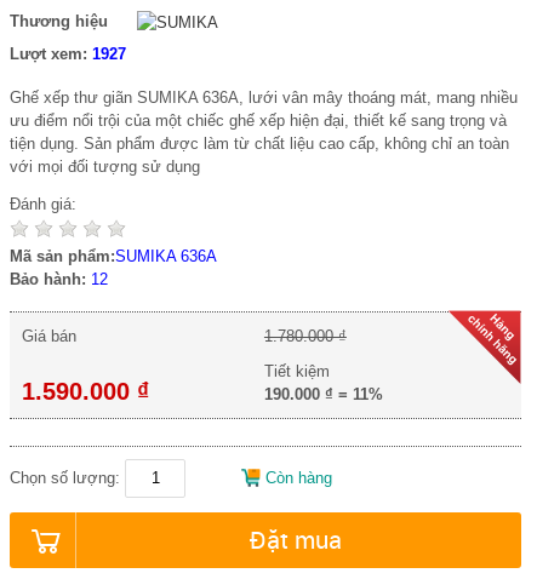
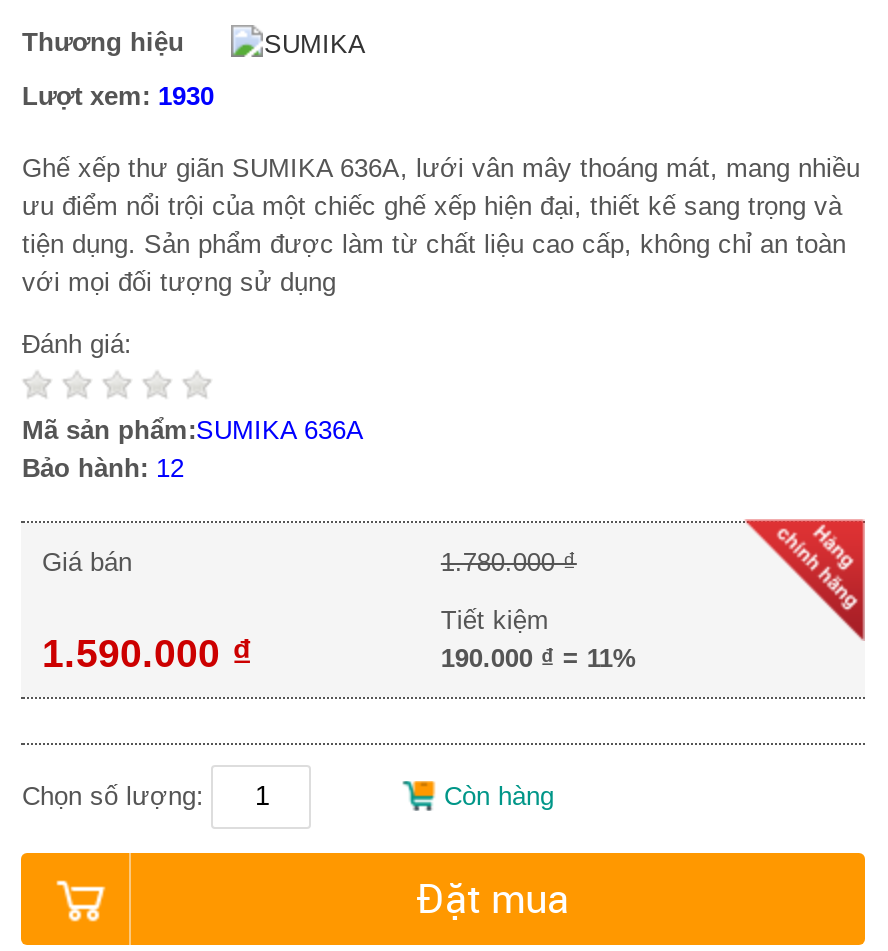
[10,45,127,63] Lượt xem: 1927 -> [22,81,214,111] Lượt xem: 1930

